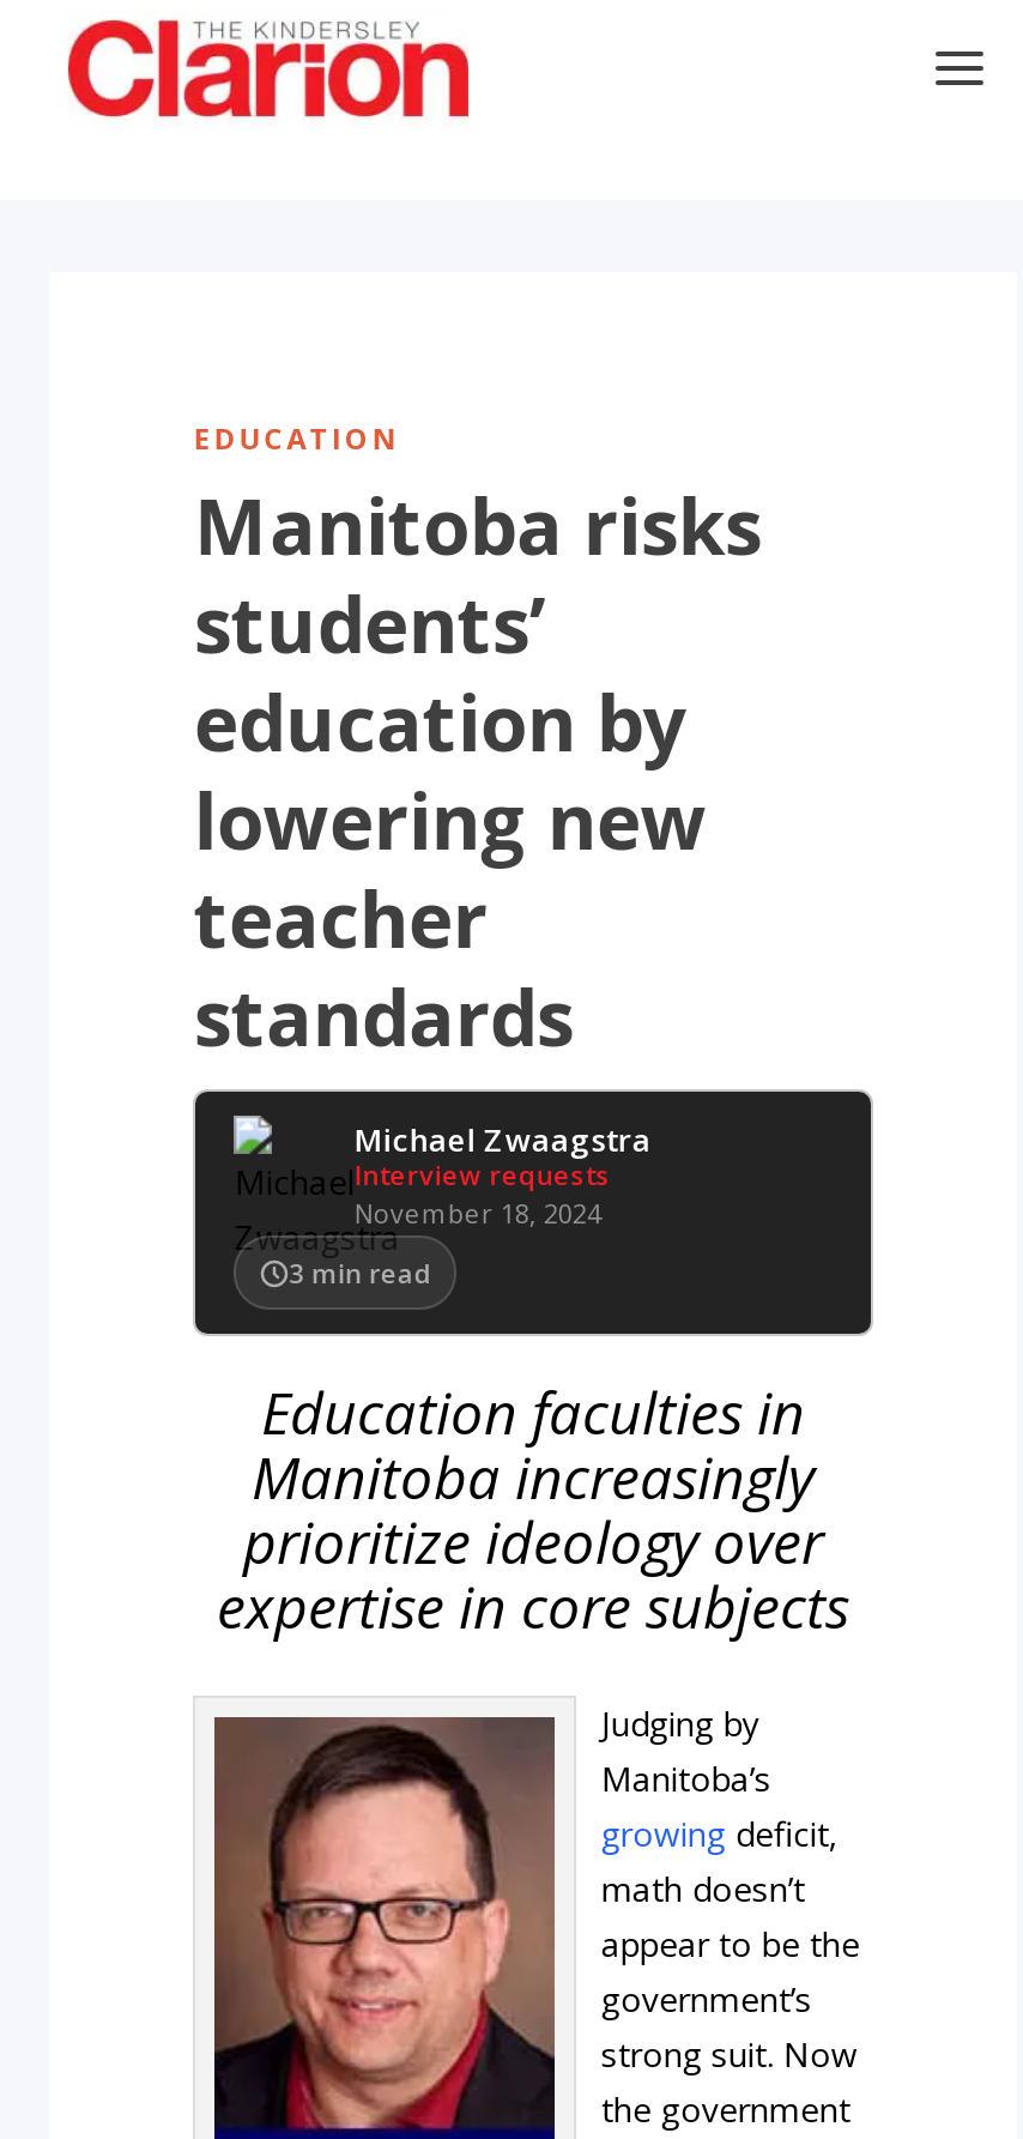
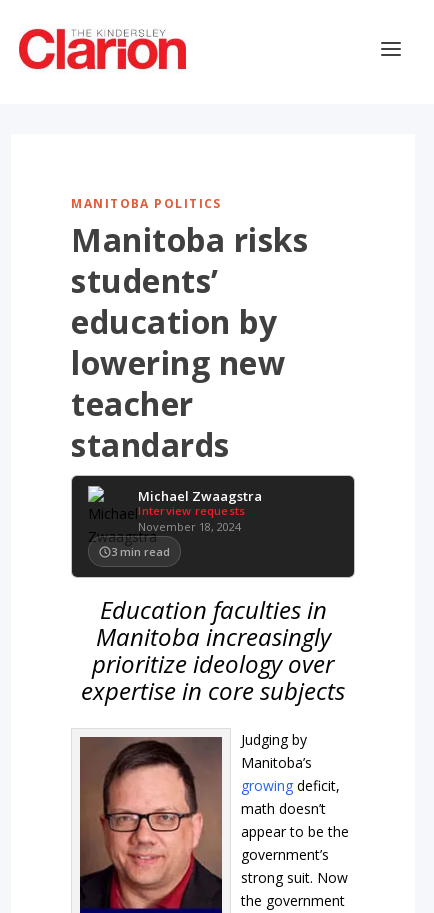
[194,418,400,459] EDUCATION -> [71,195,222,212] MANITOBA POLITICS

